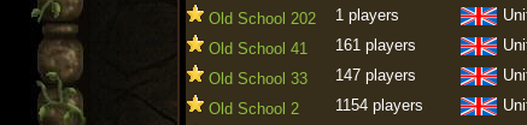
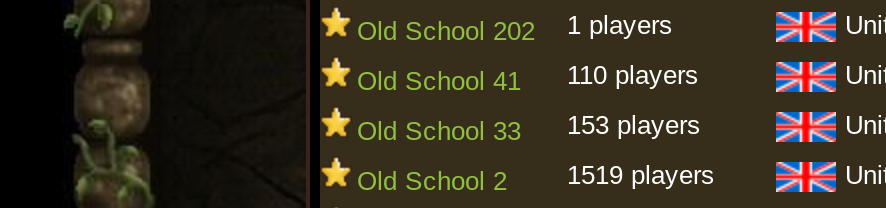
[208,36,415,58] Old School 41 161 players -> [357,60,699,96] Old School 41 110 players
[208,66,415,88] Old School 33 147 players -> [357,110,701,146] Old School 33 153 players
[208,96,423,118] Old School 2 1154 players -> [357,160,715,196] Old School 2 1519 players

